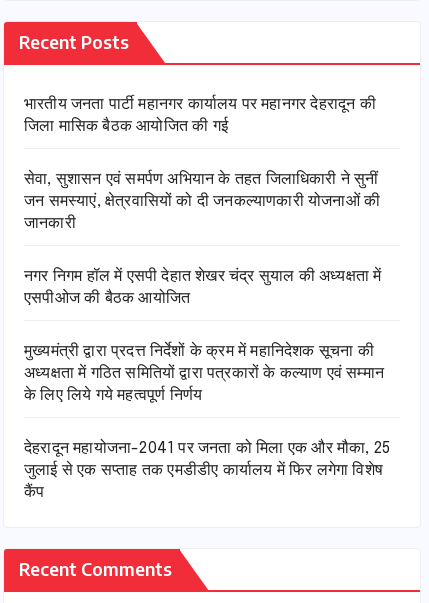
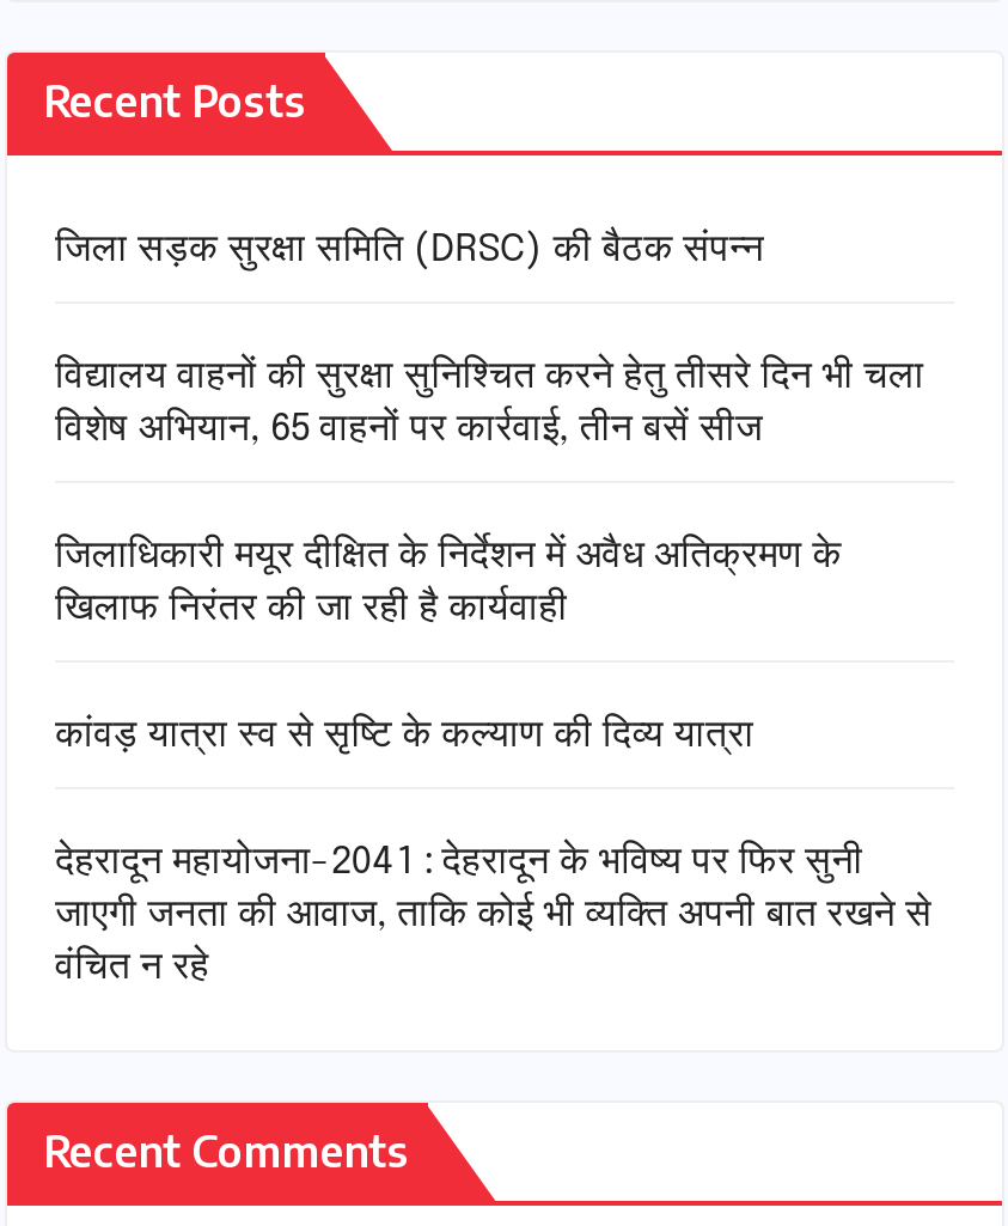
[24,96,376,135] भारतीय जनता पार्टी महानगर कार्यालय पर महानगर देहरादून की | जिला मासिक बैठक आयोजित की गई -> [55,230,764,271] जिला सड़क सुरक्षा समिति (DRSC) की बैठक संपन्न
[24,171,380,232] सेवा, सुशासन एवं समर्पण अभियान के तहत जिलाधिकारी ने सुनीं | जन समस्याएं, क्षेत्रवासियों को दी जनकल्याणकारी योजनाओं की | जानकारी -> [55,357,925,450] विद्यालय वाहनों की सुरक्षा सुनिश्चित करने हेतु तीसरे दिन भी चला | विशेष अभियान, 65 वाहनों पर कार्रवाई, तीन बसें सीज
[24,268,381,307] नगर निगम हॉल में एसपी देहात शेखर चंद्र सुयाल की अध्यक्षता में | एसपीओज की बैठक आयोजित -> [55,537,842,630] जिलाधिकारी मयूर दीक्षित के निर्देशन में अवैध अतिक्रमण के | खिलाफ निरंतर की जा रही है कार्यवाही
[24,343,384,404] मुख्यमंत्री द्वारा प्रदत्त निर्देशों के क्रम में महानिदेशक सूचना की | अध्यक्षता में गठित समितियों द्वारा पत्रकारों के कल्याण एवं सम्मान | के लिए लिये गये महत्वपूर्ण निर्णय -> [55,716,754,757] कांवड़ यात्रा स्व से सृष्टि के कल्याण की दिव्य यात्रा
[24,440,390,501] देहरादून महायोजना-2041 पर जनता को मिला एक और मौका, 25 | जुलाई से एक सप्ताह तक एमडीडीए कार्यालय में फिर लगेगा विशेष | कैंप -> [55,843,932,989] देहरादून महायोजना-2041 : देहरादून के भविष्य पर फिर सुनी | जाएगी जनता की आवाज, ताकि कोई भी व्यक्ति अपनी बात रखने से | वंचित न रहे

